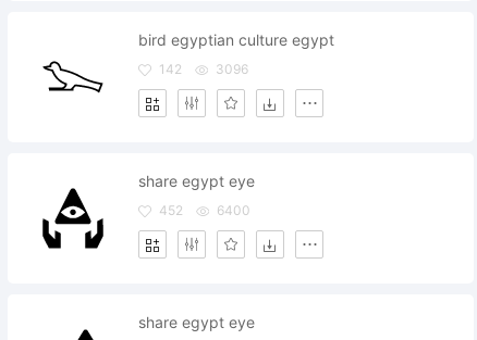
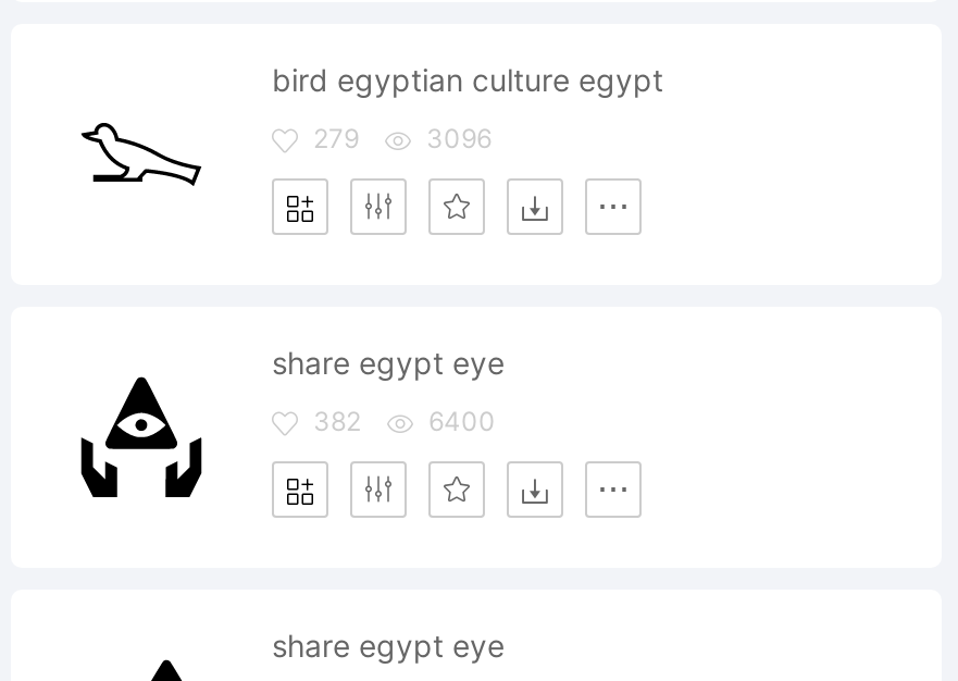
[159,61,182,77] 142 -> [313,122,359,154] 279
[159,202,183,218] 452 -> [313,405,361,437] 382

